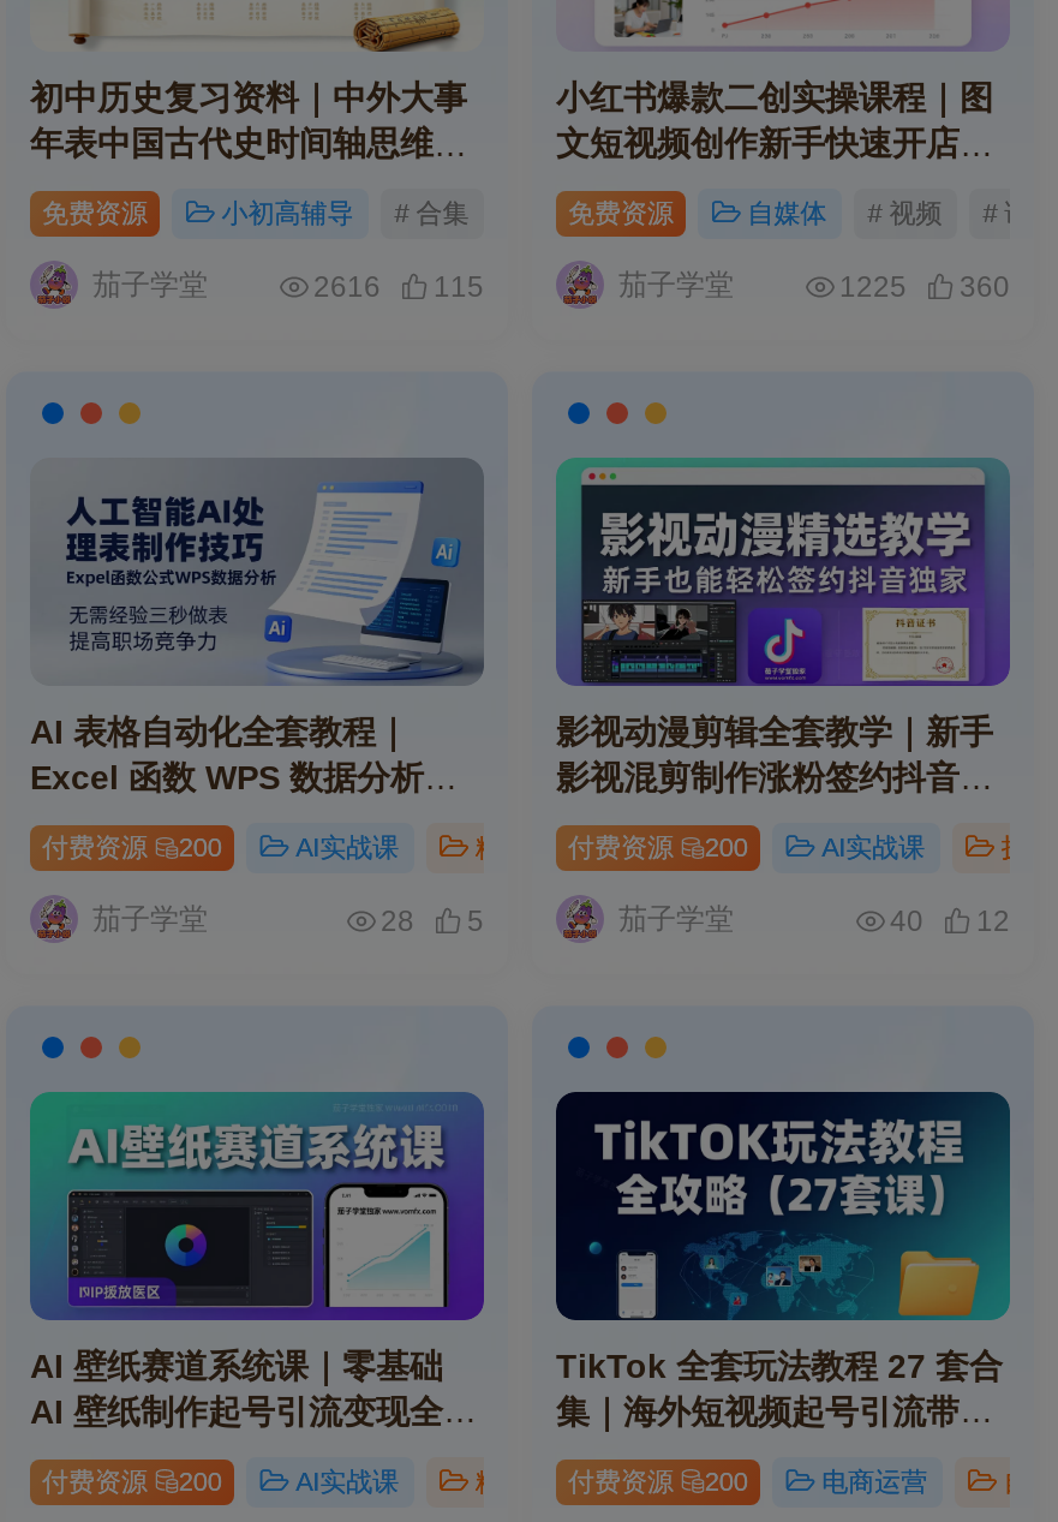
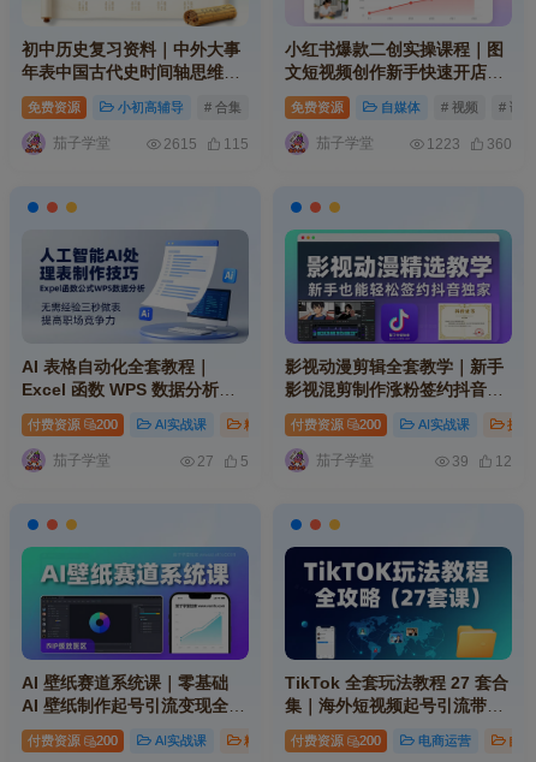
[313,272,484,305] 2616 115 -> [163,136,249,153] 2615 115
[839,272,1010,305] 1225 360 -> [427,136,512,153] 1223 360
[381,905,484,939] 28 5 -> [197,453,249,470] 27 5
[890,905,1010,939] 40 12 -> [452,453,512,470] 39 12

